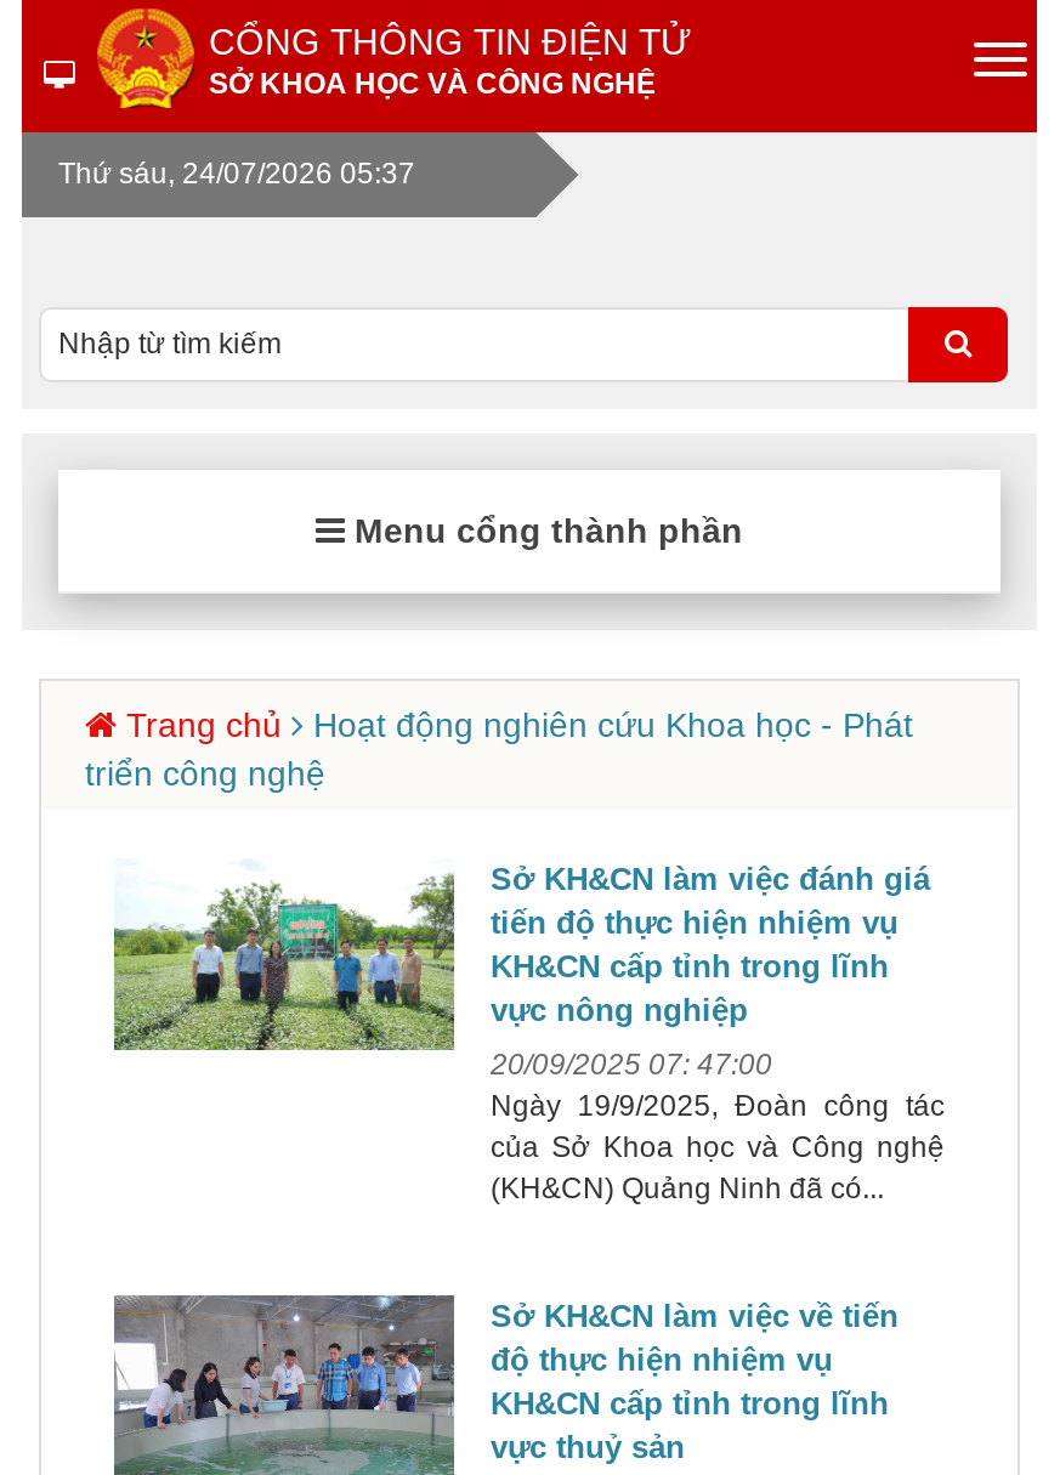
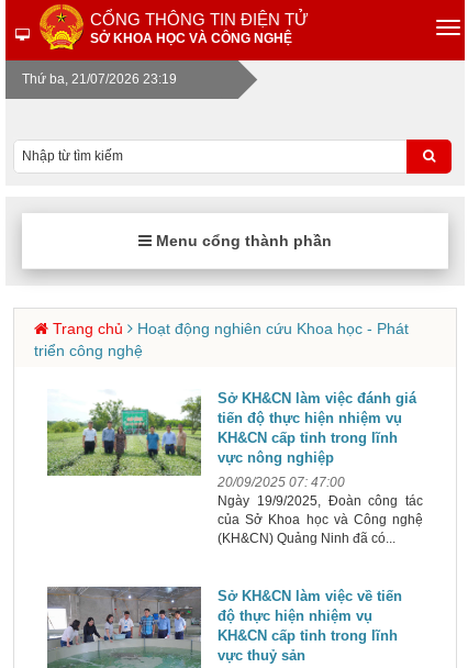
[58,157,415,191] Thứ sáu, 24/07/2026 05:37 -> [22,71,177,87] Thứ ba, 21/07/2026 23:19

